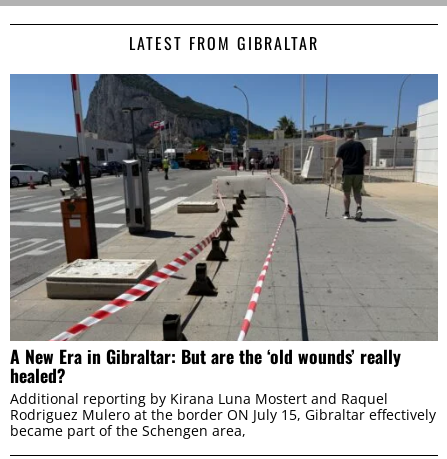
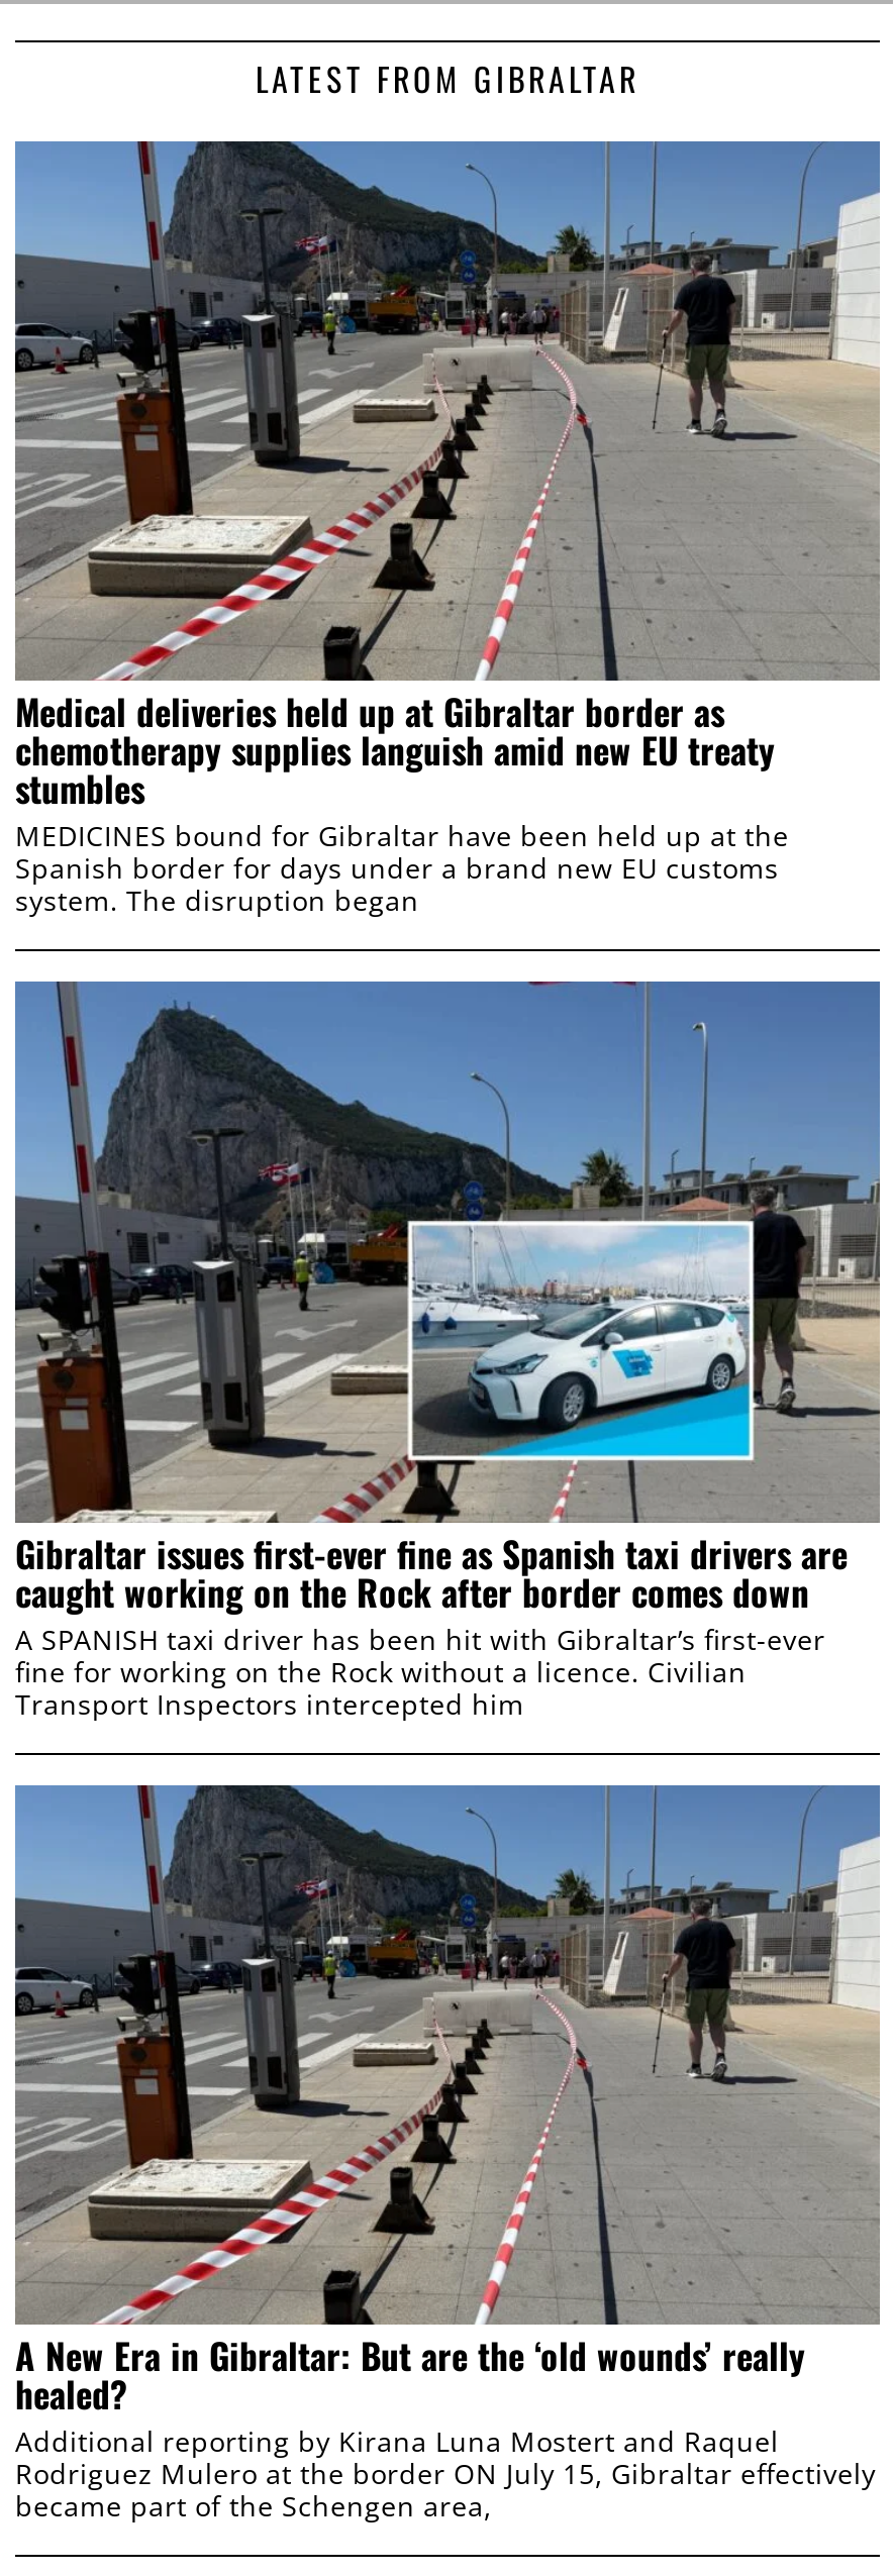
none -> [13,980,882,1723] [image] | Gibraltar issues first-ever fine as Spanish taxi drivers are | caught working on the Rock after border comes down | A SPANISH taxi driver has been hit with Gibraltar’s first-ever | fine for working on the Rock without a licence. Civilian | Transport Inspectors intercepted him
none -> [15,685,789,920] Medical deliveries held up at Gibraltar border as | chemotherapy supplies languish amid new EU treaty | stumbles | MEDICINES bound for Gibraltar have been held up at the | Spanish border for days under a brand new EU customs | system. The disruption began

